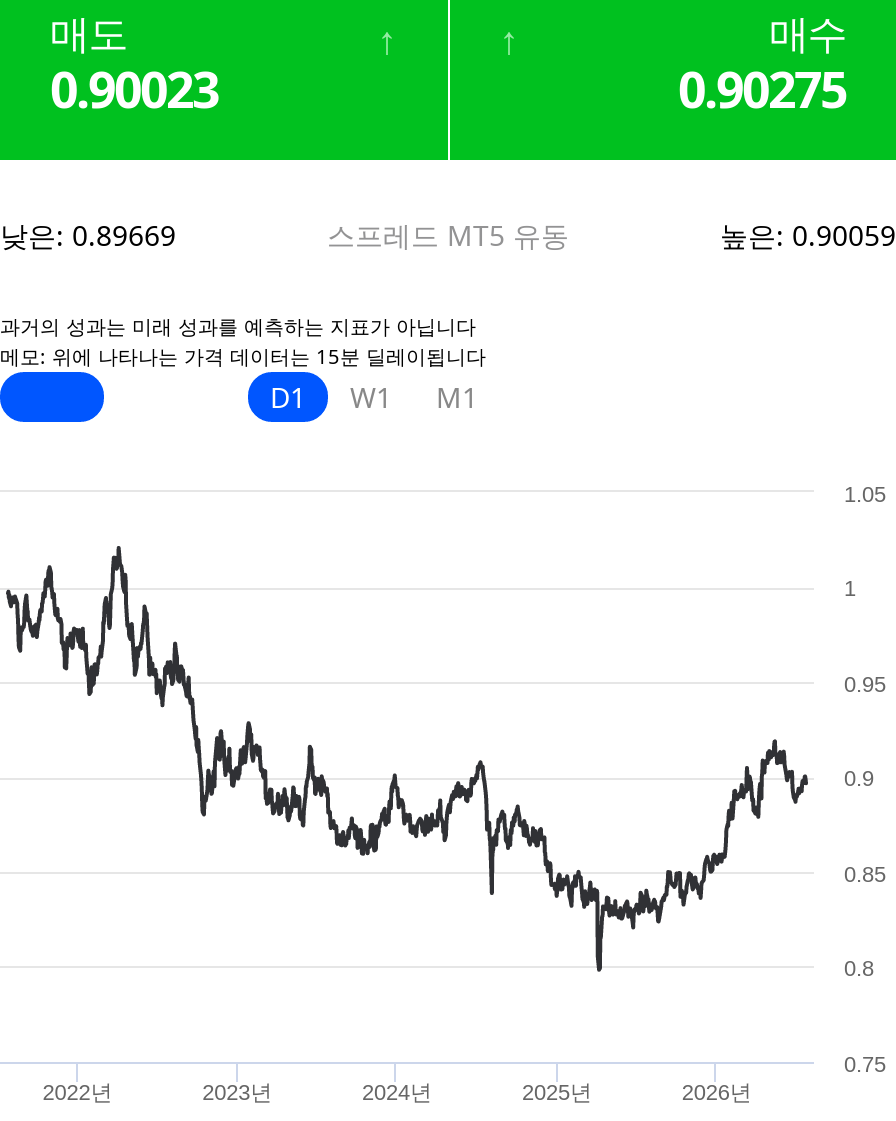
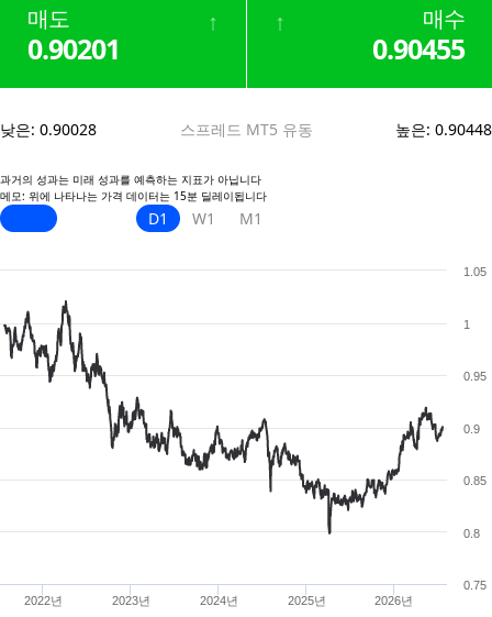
[50,54,218,122] 0.90023 -> [27,30,120,67] 0.90201
[678,54,846,122] 0.90275 -> [372,30,465,67] 0.90455
[0,216,176,254] 낮은: 0.89669 -> [0,119,97,140] 낮은: 0.90028
[720,216,896,254] 높은: 0.90059 -> [395,119,492,140] 높은: 0.90448

